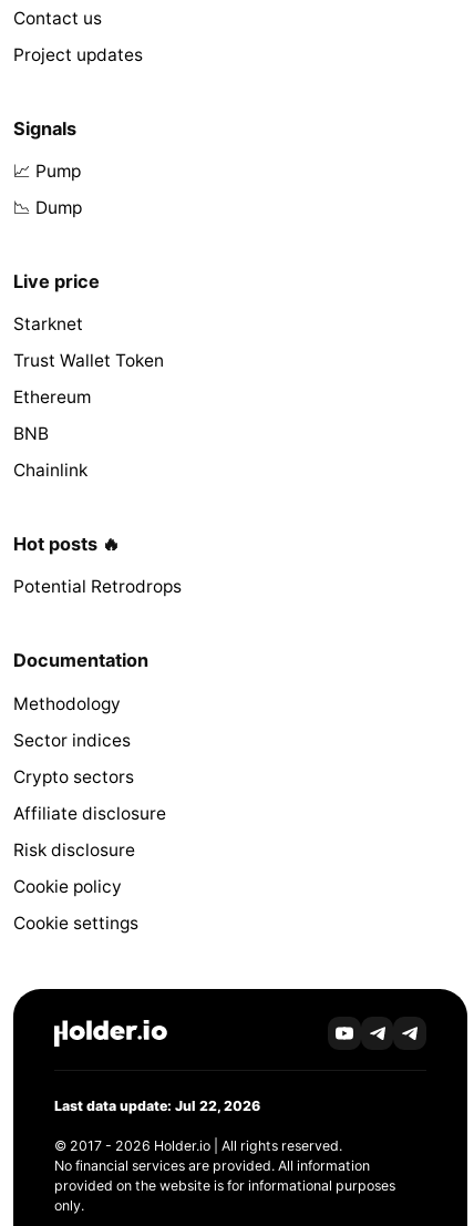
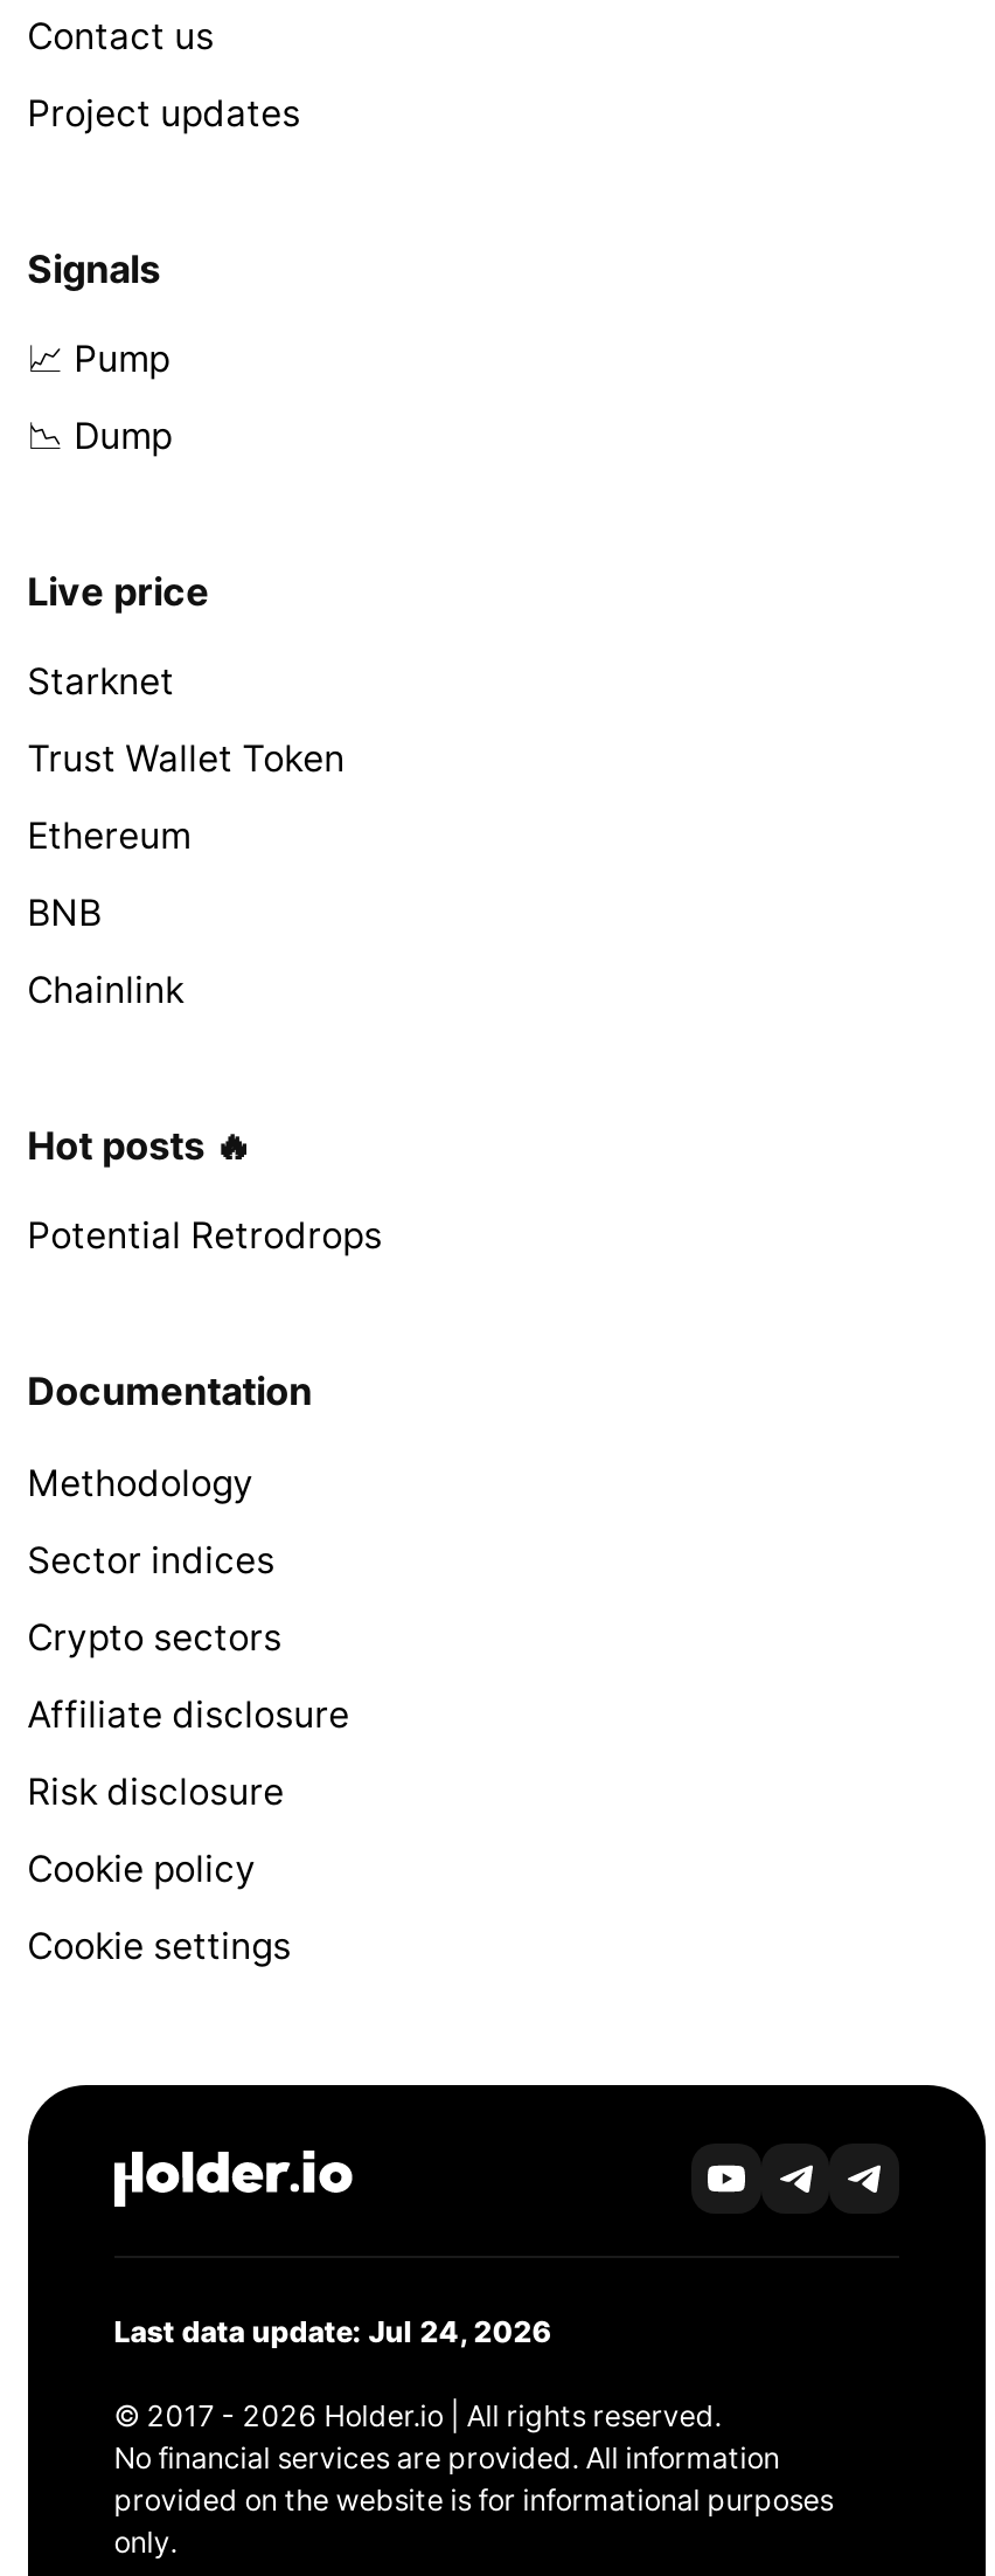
[54,1097,260,1114] Last data update: Jul 22, 2026 -> [114,2313,551,2349] Last data update: Jul 24, 2026

